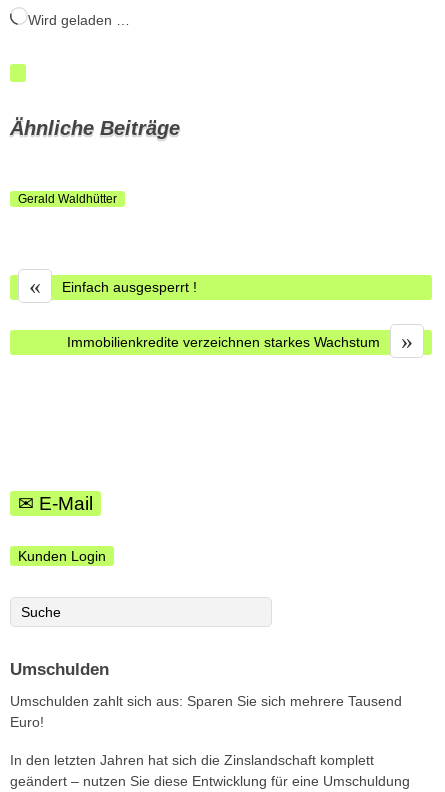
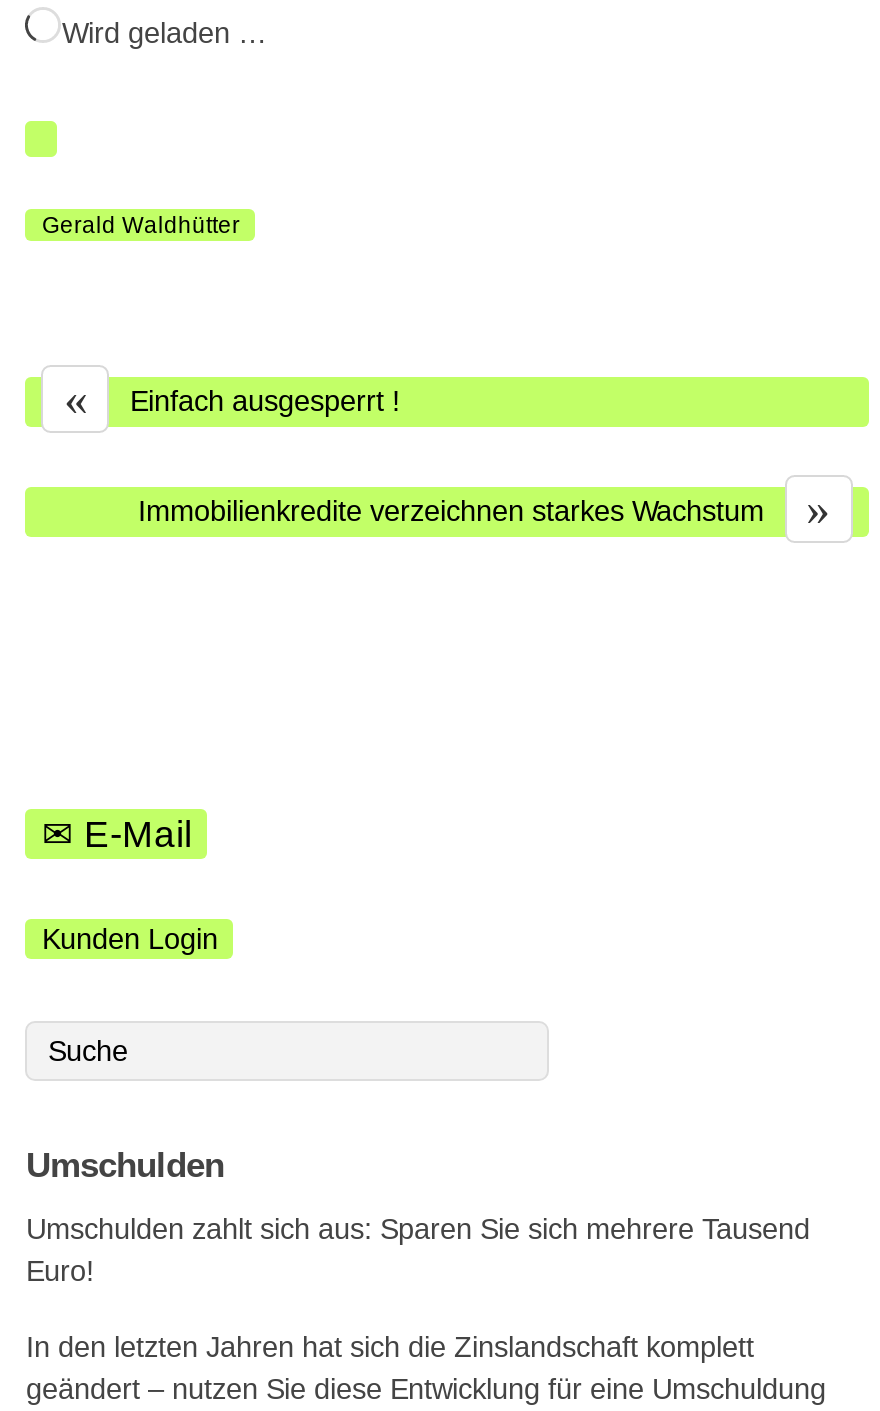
[10,117,180,139] Ähnliche Beiträge -> none

